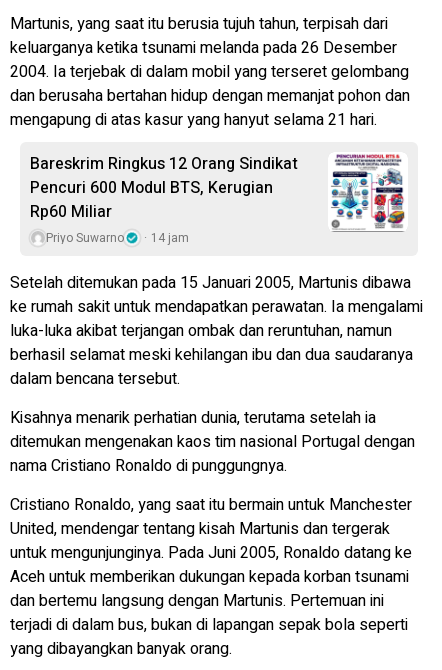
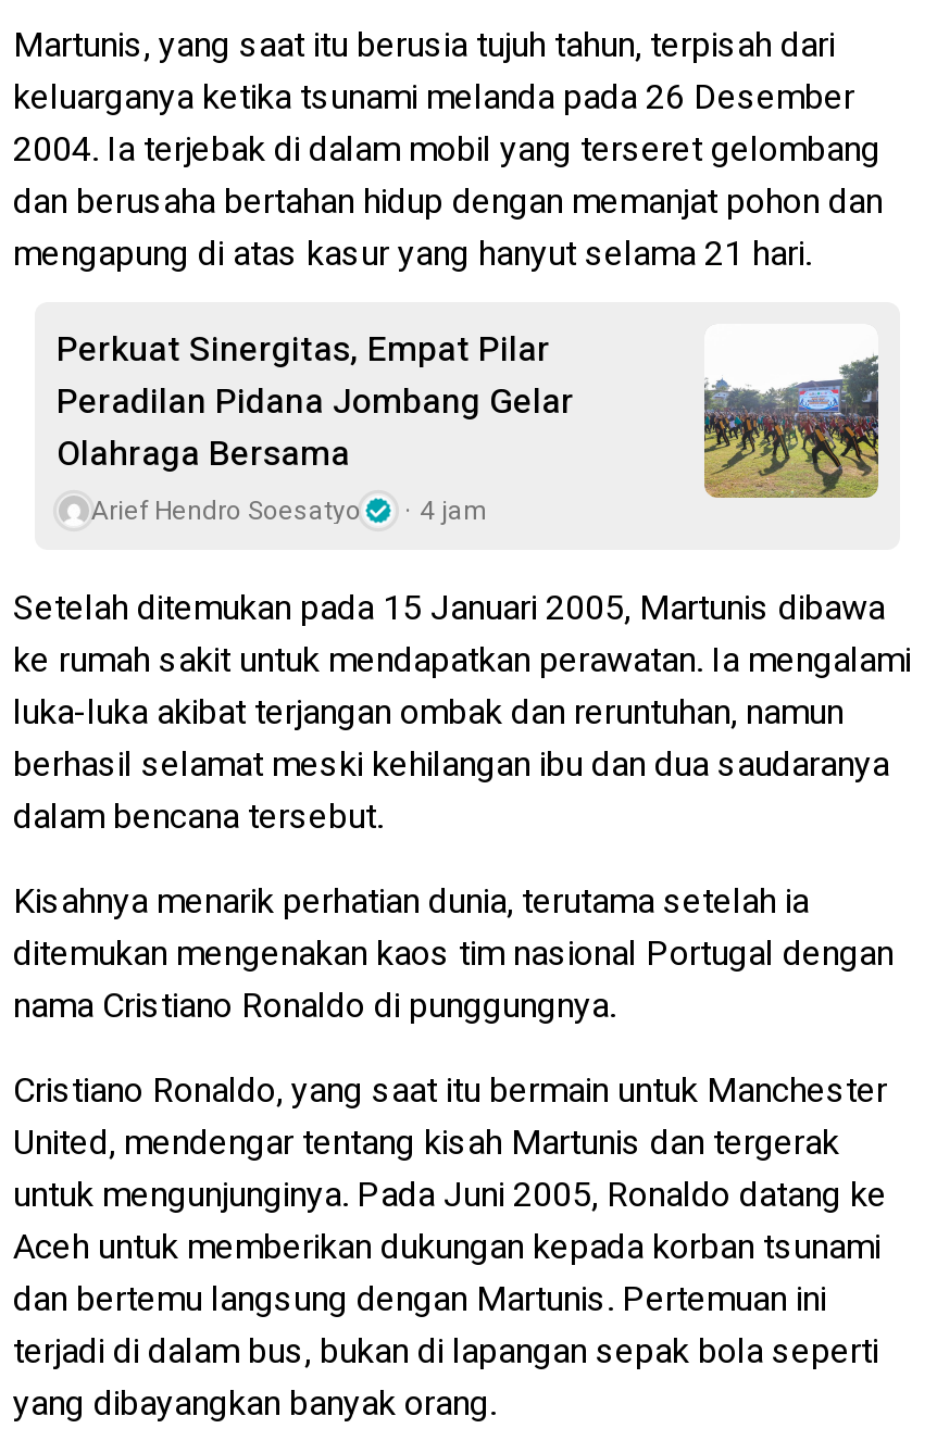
[30,152,298,247] Bareskrim Ringkus 12 Orang Sindikat | Pencuri 600 Modul BTS, Kerugian | Rp60 Miliar | Priyo Suwarno | 14 jam -> [57,323,574,529] Perkuat Sinergitas, Empat Pilar | Peradilan Pidana Jombang Gelar | Olahraga Bersama | Arief Hendro Soesatyo | 4 jam
[328,153,408,231] [image] -> [702,328,880,498] [image]

